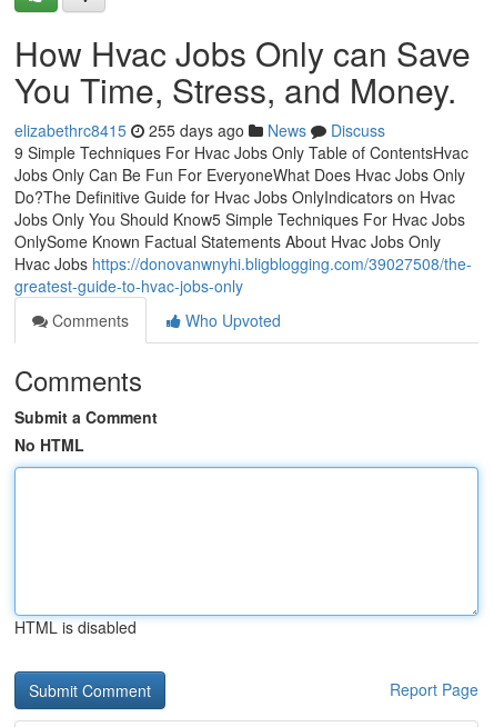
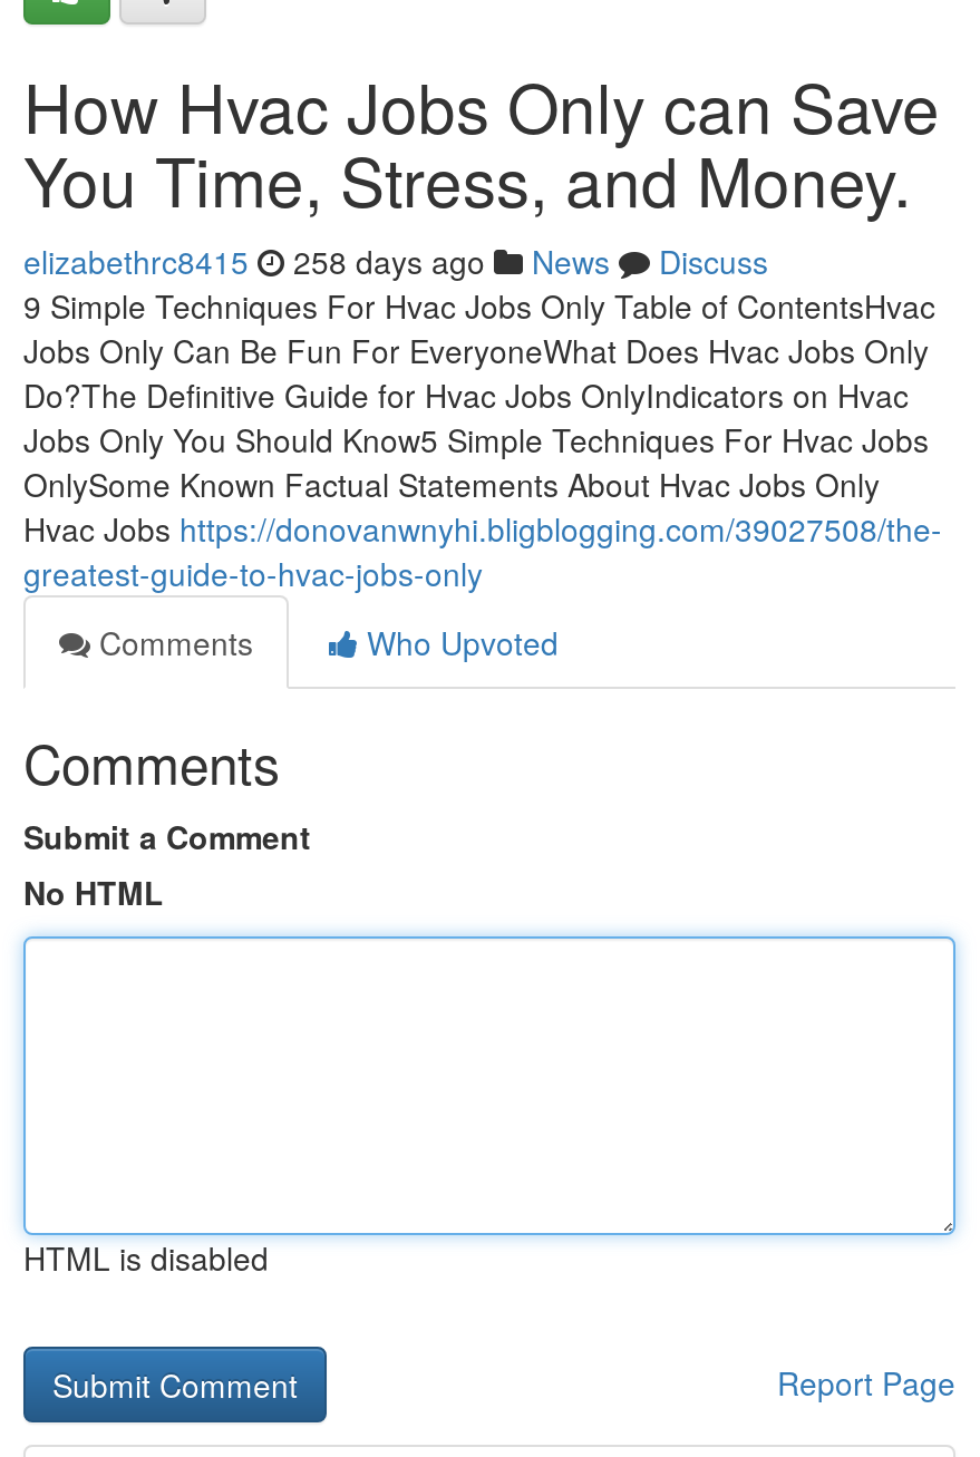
[14,119,385,141] elizabethrc8415 255 days ago News Discuss -> [23,239,768,283] elizabethrc8415 258 days ago News Discuss

